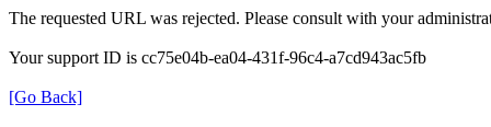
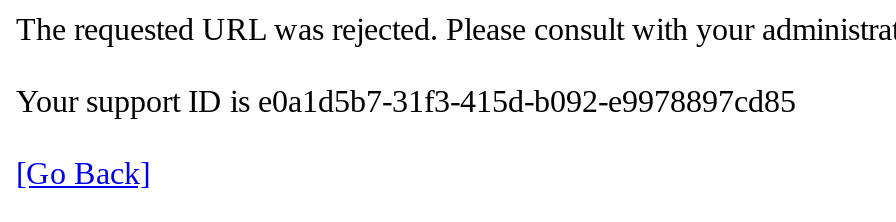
[9,48,426,67] Your support ID is cc75e04b-ea04-431f-96c4-a7cd943ac5fb -> [16,84,796,118] Your support ID is e0a1d5b7-31f3-415d-b092-e9978897cd85

